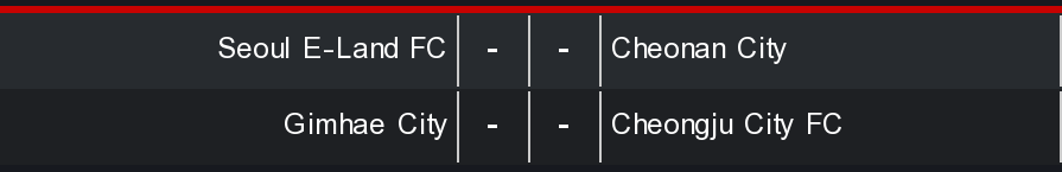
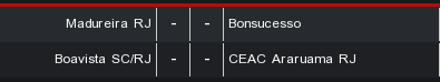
[217,27,447,72] Seoul E-Land FC -> [66,13,151,34] Madureira RJ
[611,27,787,72] Cheonan City -> [228,13,301,34] Bonsucesso
[284,103,447,148] Gimhae City -> [55,49,151,70] Boavista SC/RJ
[611,103,844,148] Cheongju City FC -> [228,49,356,70] CEAC Araruama RJ

